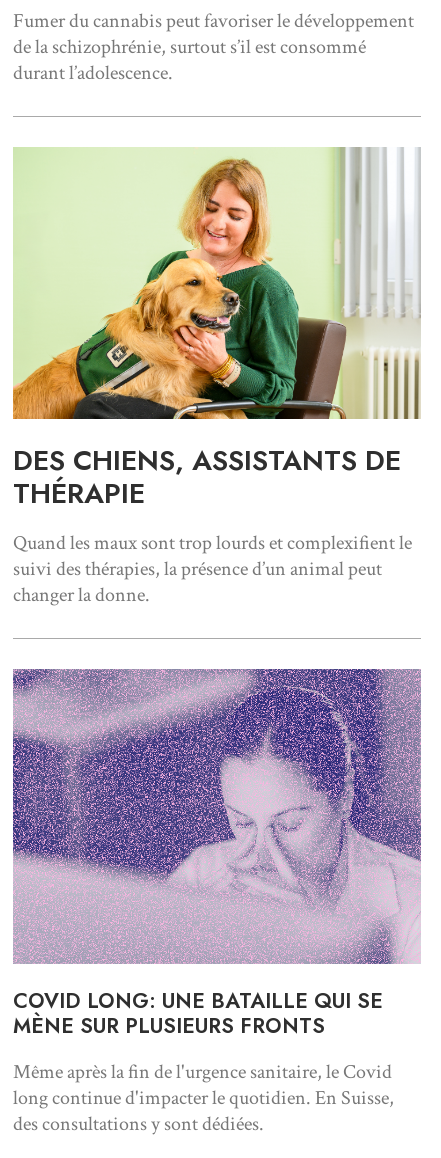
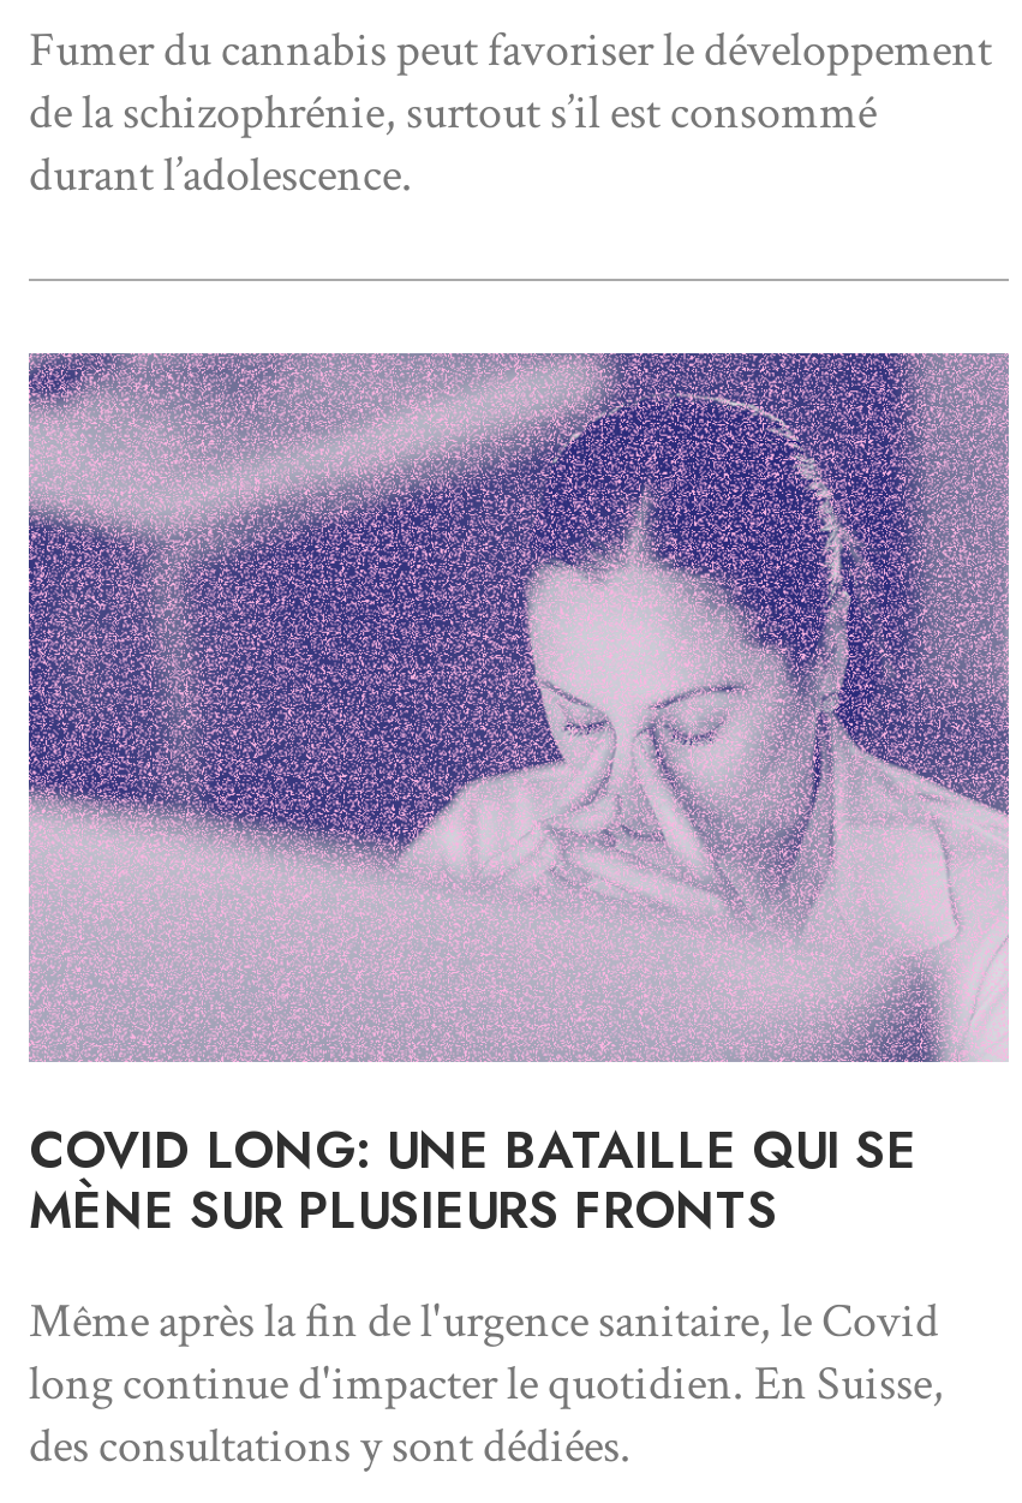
[12,147,421,608] [image] | DES CHIENS, ASSISTANTS DE | THÉRAPIE | Quand les maux sont trop lourds et complexifient le | suivi des thérapies, la présence d’un animal peut | changer la donne. -> none

